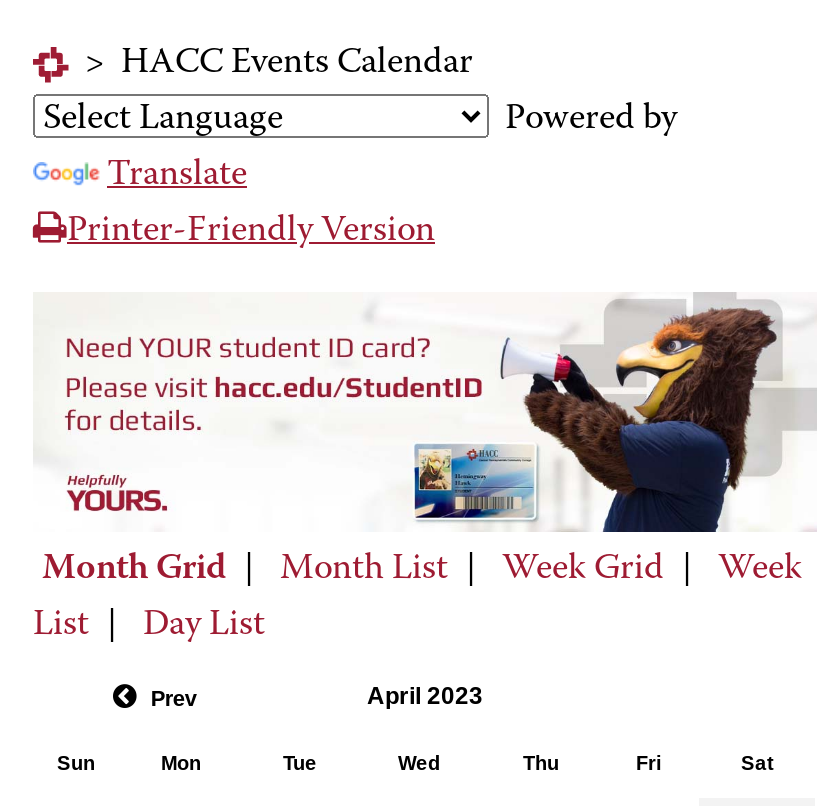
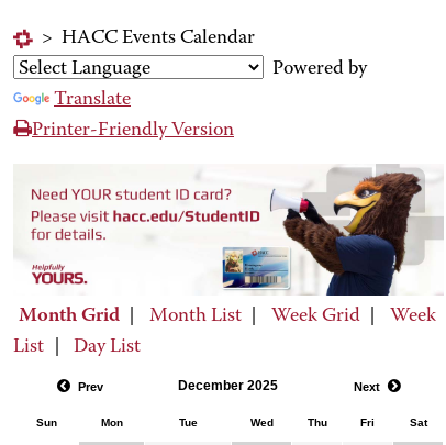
[367,683,483,711] April 2023 -> [179,378,380,394] December 2025 | Next

